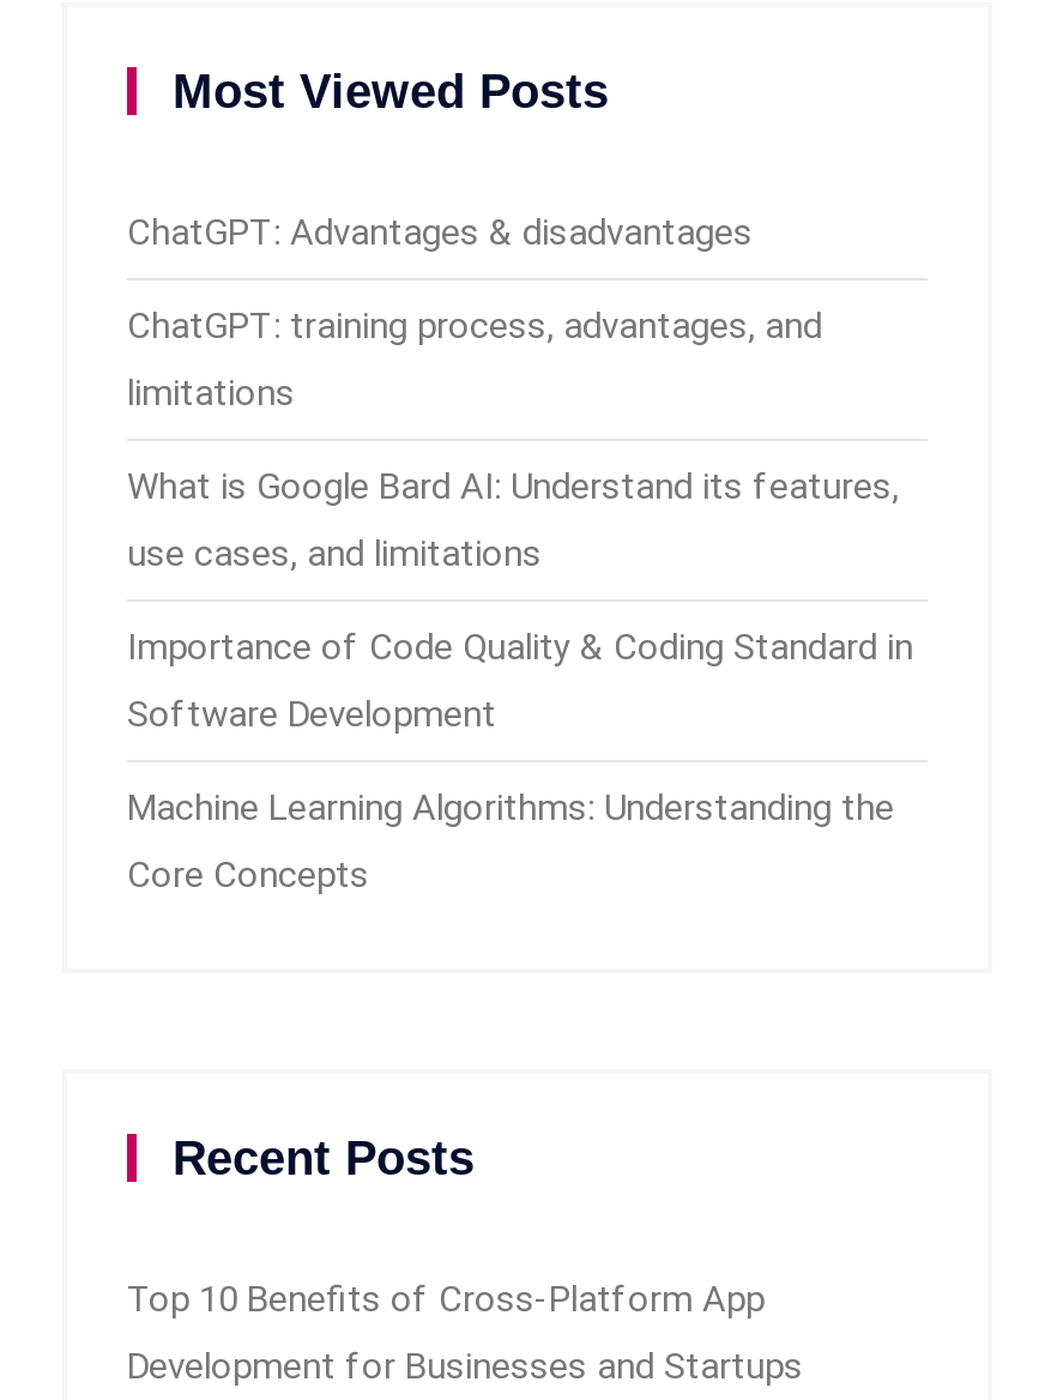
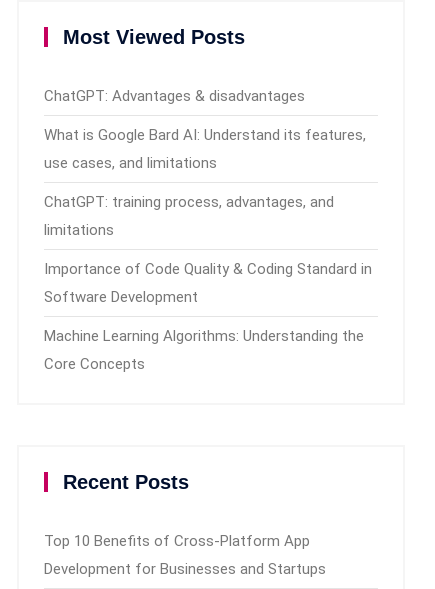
moved [127,303,822,413] -> [44,193,334,239]: ChatGPT: training process, advantages, and | limitations
moved [127,464,899,574] -> [44,126,366,172]: What is Google Bard AI: Understand its features, | use cases, and limitations

